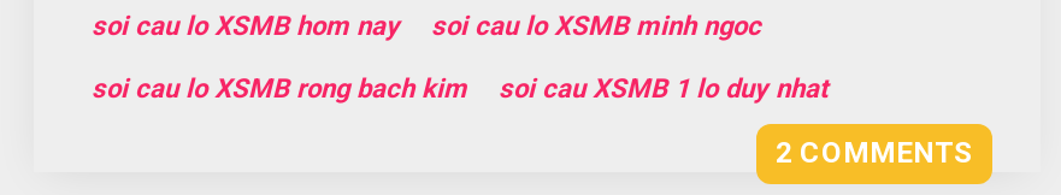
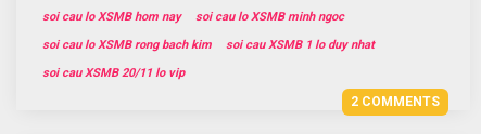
none -> [42,66,185,80] soi cau XSMB 20/11 lo vip

